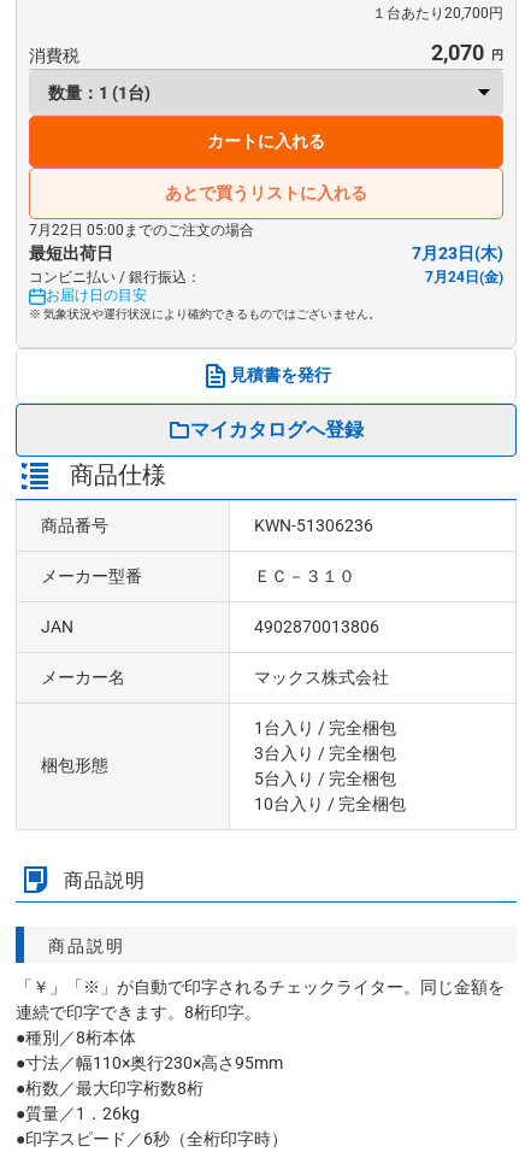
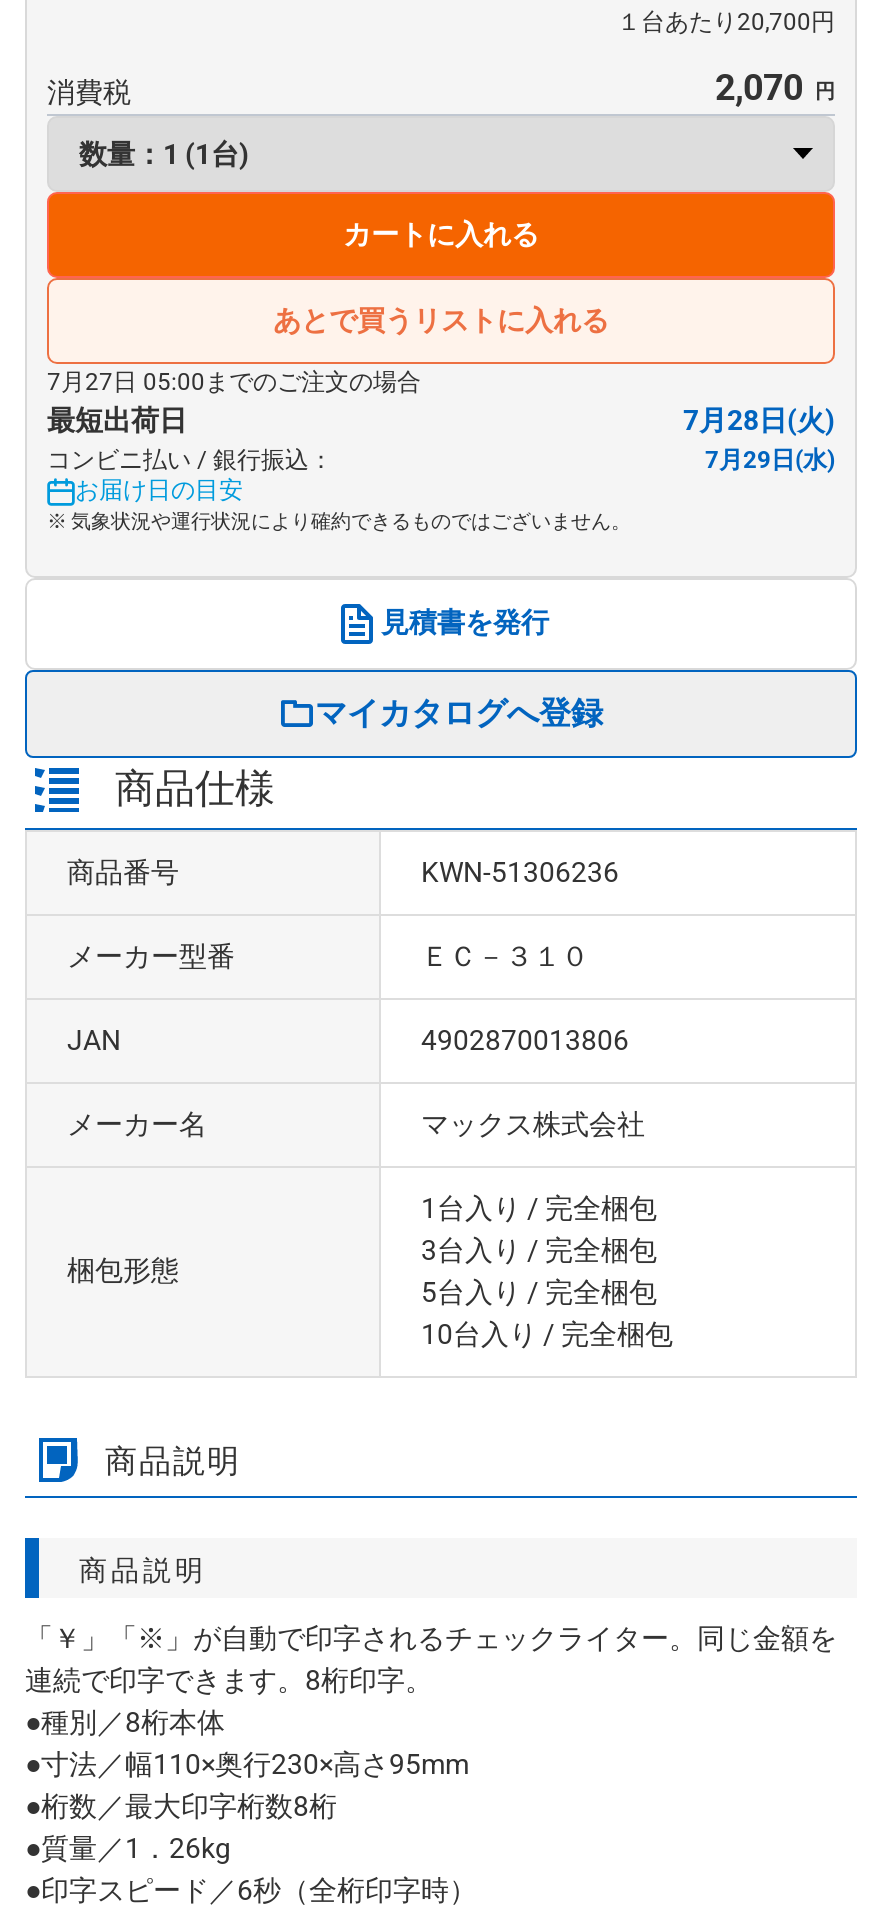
[29,221,254,238] 7月22日 05:00までのご注文の場合 -> [47,367,421,395] 7月27日 05:00までのご注文の場合
[412,243,503,262] 7月23日(木) -> [683,403,835,435] 7月28日(火)
[425,268,503,285] 7月24日(金) -> [705,445,835,473] 7月29日(水)

